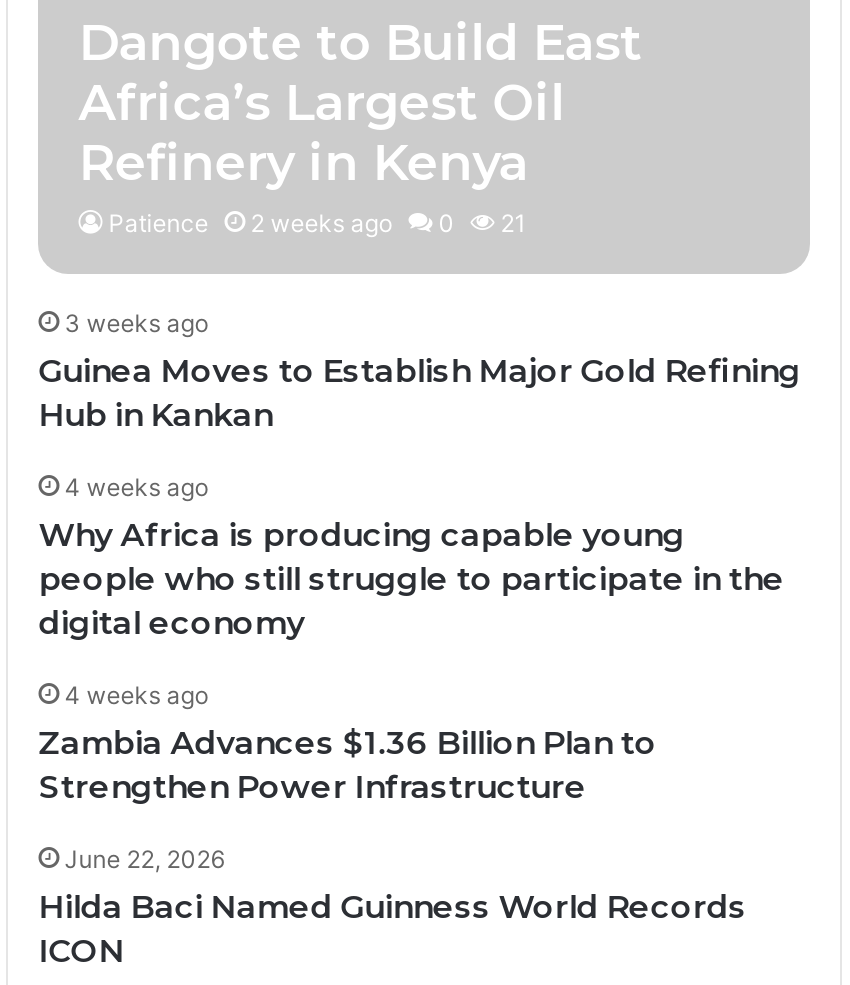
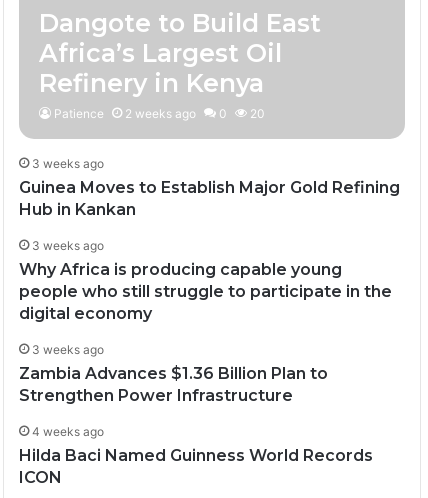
[109,209,527,239] Patience 2 weeks ago 0 21 -> [54,106,265,121] Patience 2 weeks ago 0 20
[65,473,209,503] 4 weeks ago -> [32,238,104,253] 3 weeks ago
[65,681,209,711] 4 weeks ago -> [32,342,104,357] 3 weeks ago
[65,845,225,875] June 22, 2026 -> [32,424,104,439] 4 weeks ago

